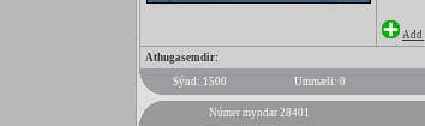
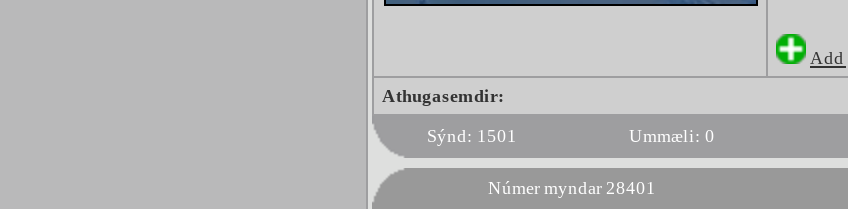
[172,76,226,88] Sýnd: 1500 -> [427,126,517,146] Sýnd: 1501

